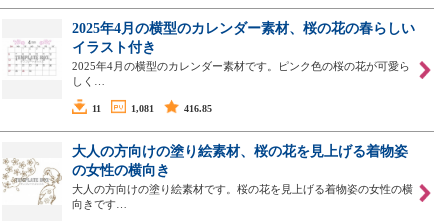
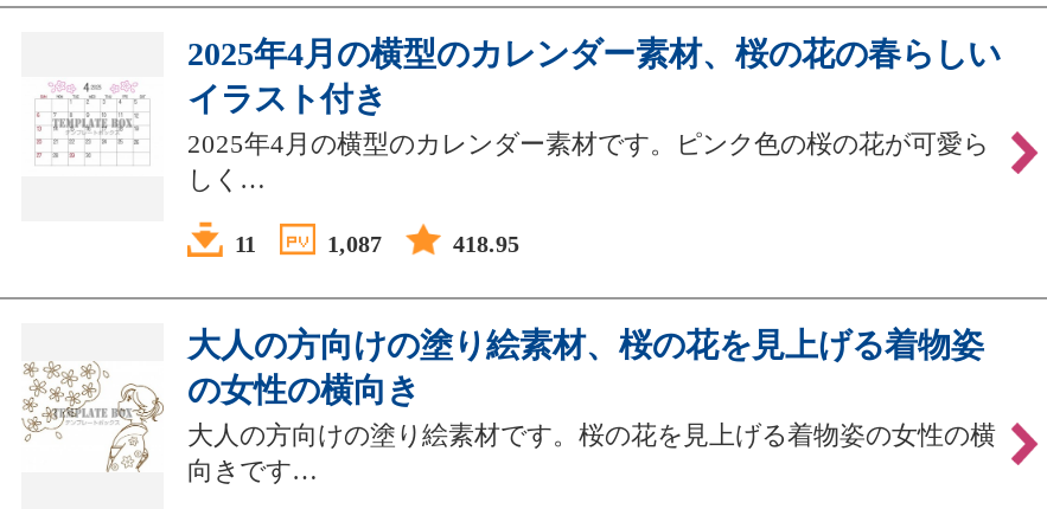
[131,103,154,114] 1,081 -> [327,231,382,257] 1,087
[184,103,212,114] 416.85 -> [453,231,519,257] 418.95

